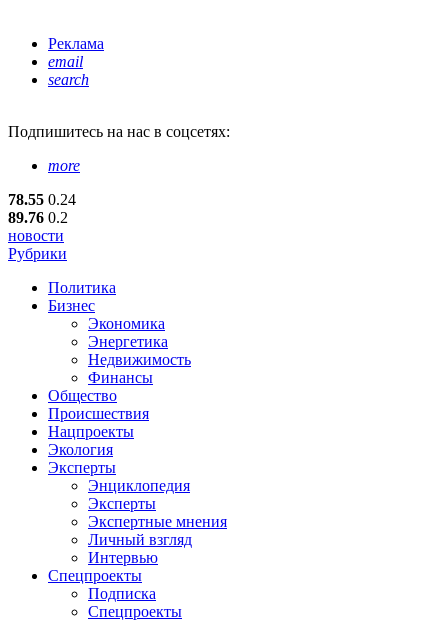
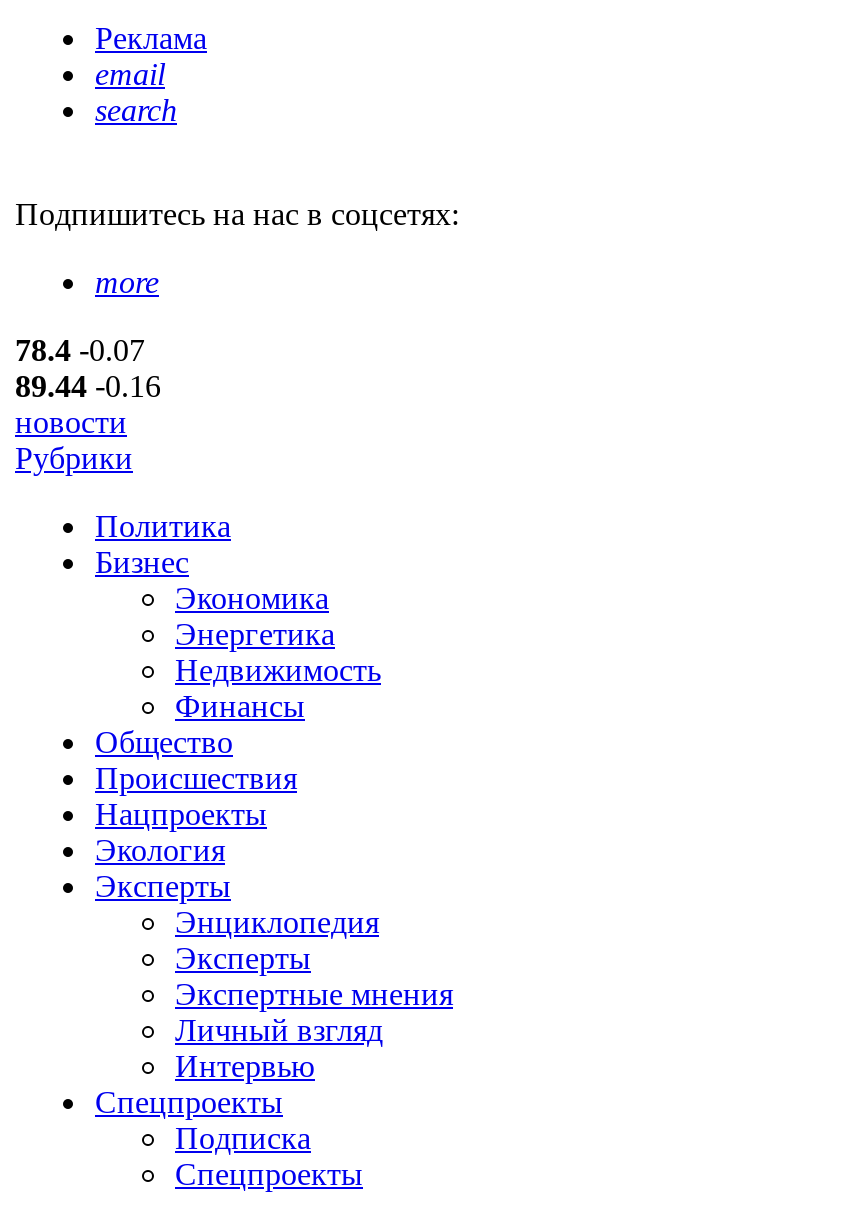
[8,191,76,208] 78.55 0.24 -> [15,333,145,367] 78.4 -0.07
[8,209,68,226] 89.76 0.2 -> [15,369,161,403] 89.44 -0.16

